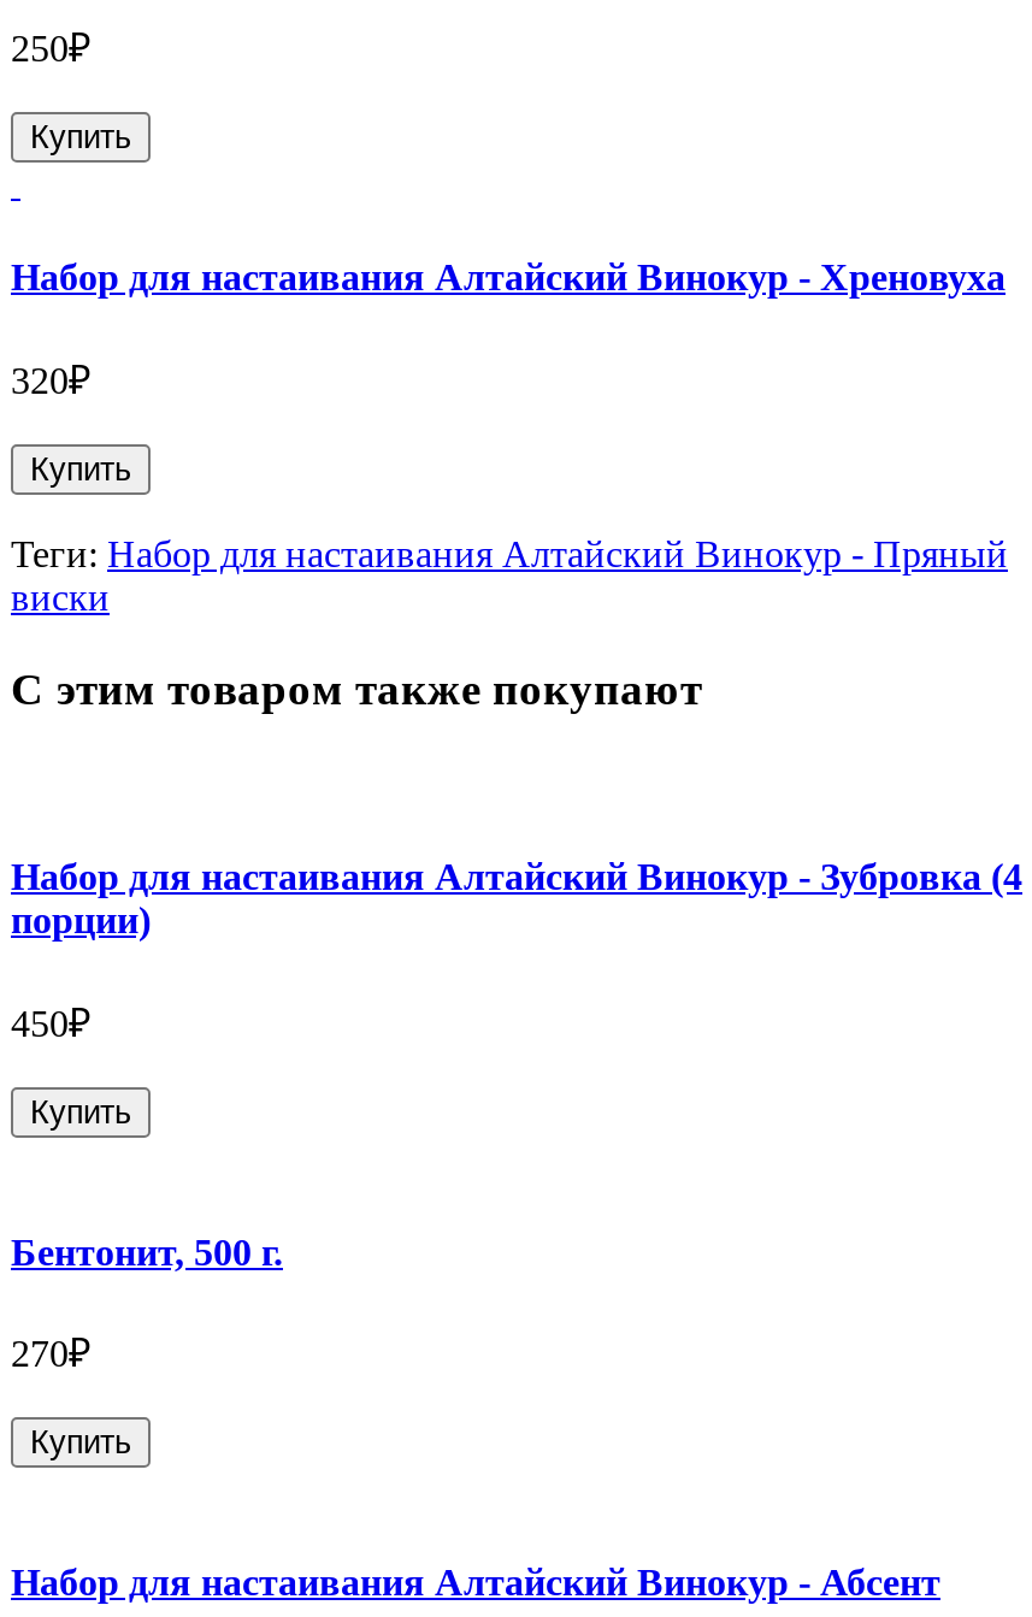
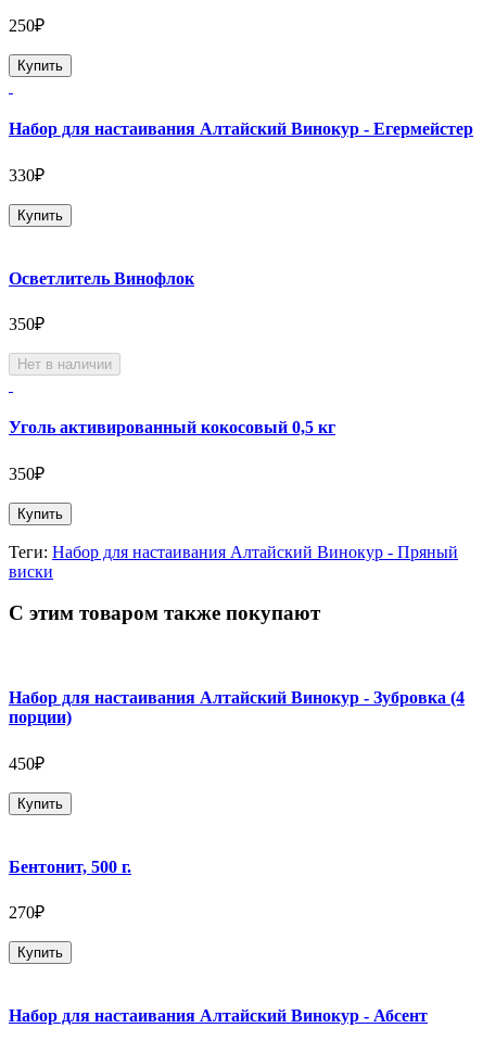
[11,257,1006,400] Набор для настаивания Алтайский Винокур - Хреновуха | 320₽ -> [9,120,473,483] Набор для настаивания Алтайский Винокур - Егермейстер | 330₽ | Купить | Осветлитель Винофлок | 350₽ | Нет в наличии | Уголь активированный кокосовый 0,5 кг | 350₽

